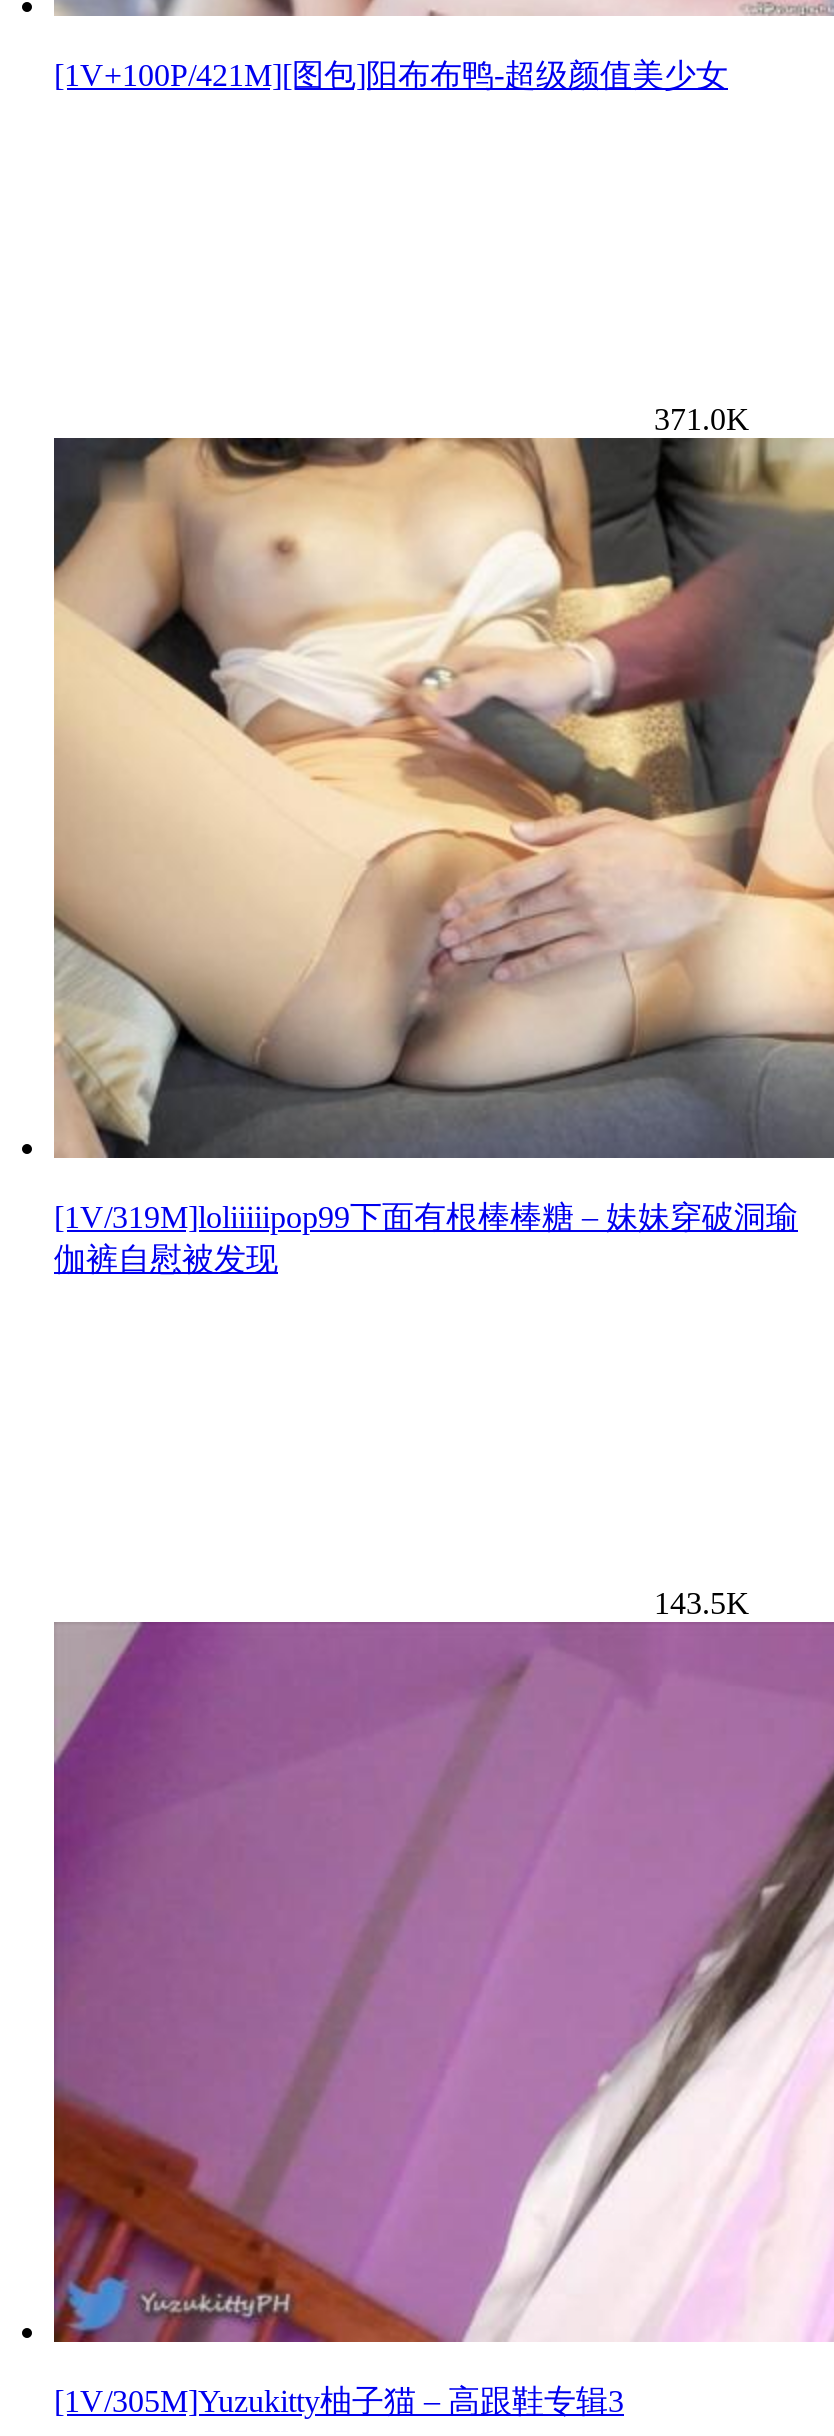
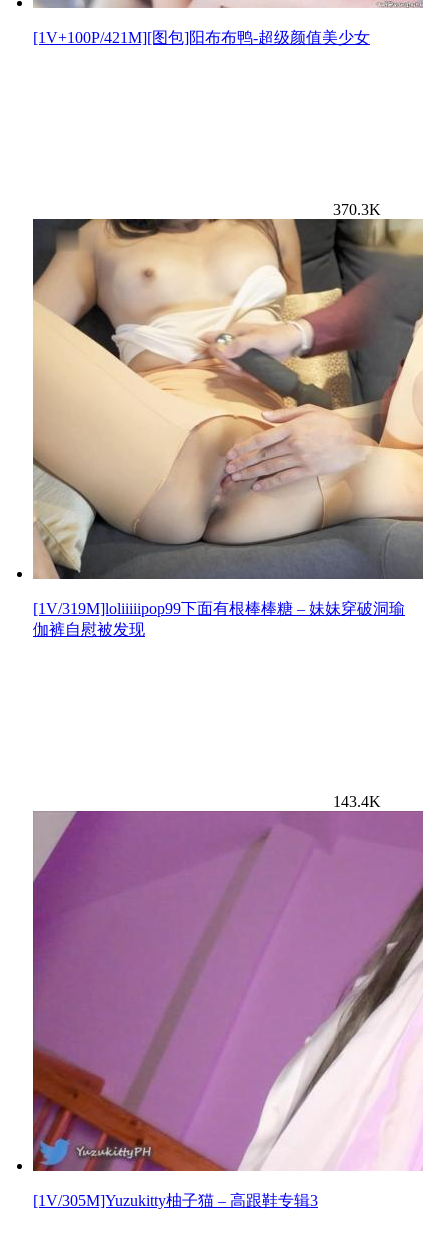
[654,401,750,435] 371.0K -> [333,200,381,217] 370.3K
[654,1585,750,1619] 143.5K -> [333,792,381,809] 143.4K

